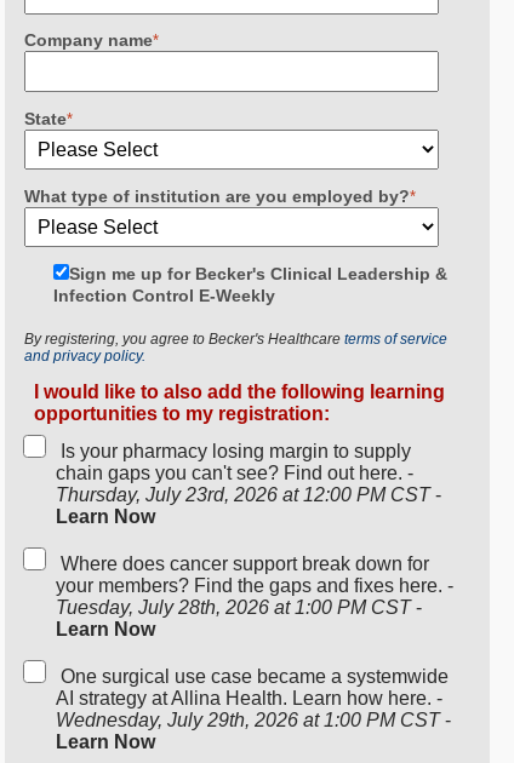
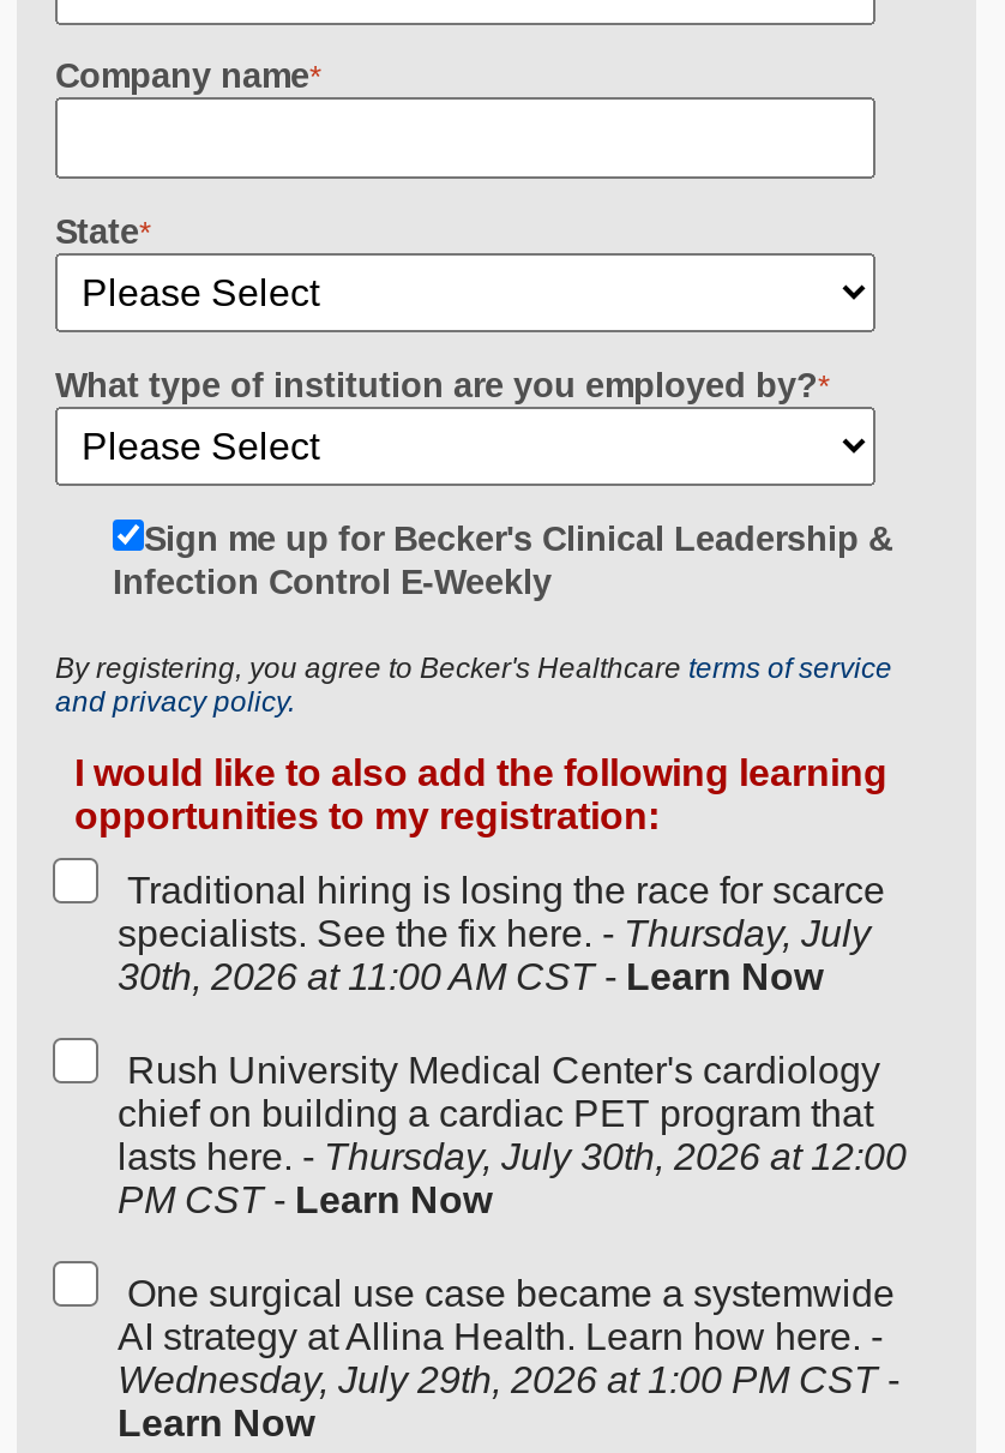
[56,441,441,527] Is your pharmacy losing margin to supply | chain gaps you can't see? Find out here. - | Thursday, July 23rd, 2026 at 12:00 PM CST - | Learn Now -> [118,869,885,997] Traditional hiring is losing the race for scarce | specialists. See the fix here. - Thursday, July | 30th, 2026 at 11:00 AM CST - Learn Now
[56,553,453,639] Where does cancer support break down for | your members? Find the gaps and fixes here. - | Tuesday, July 28th, 2026 at 1:00 PM CST - | Learn Now -> [118,1049,907,1220] Rush University Medical Center's cardiology | chief on building a cardiac PET program that | lasts here. - Thursday, July 30th, 2026 at 12:00 | PM CST - Learn Now

